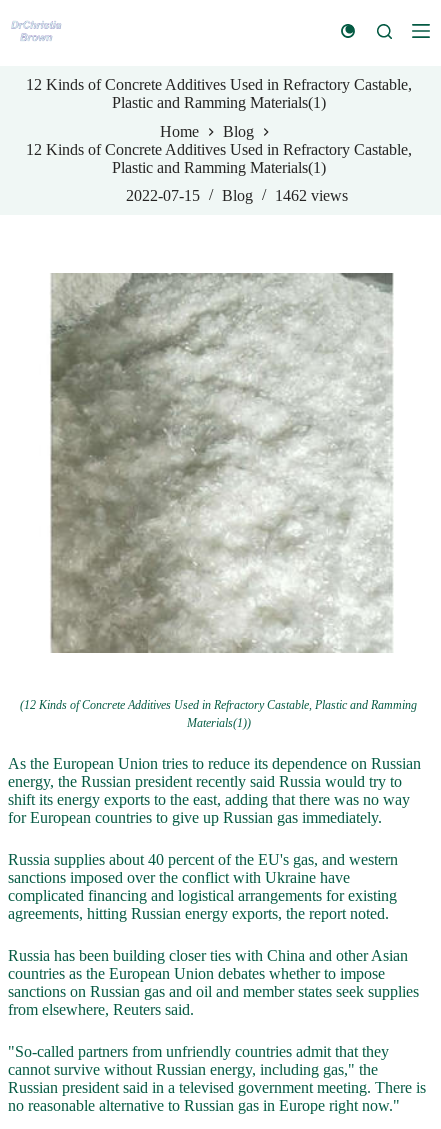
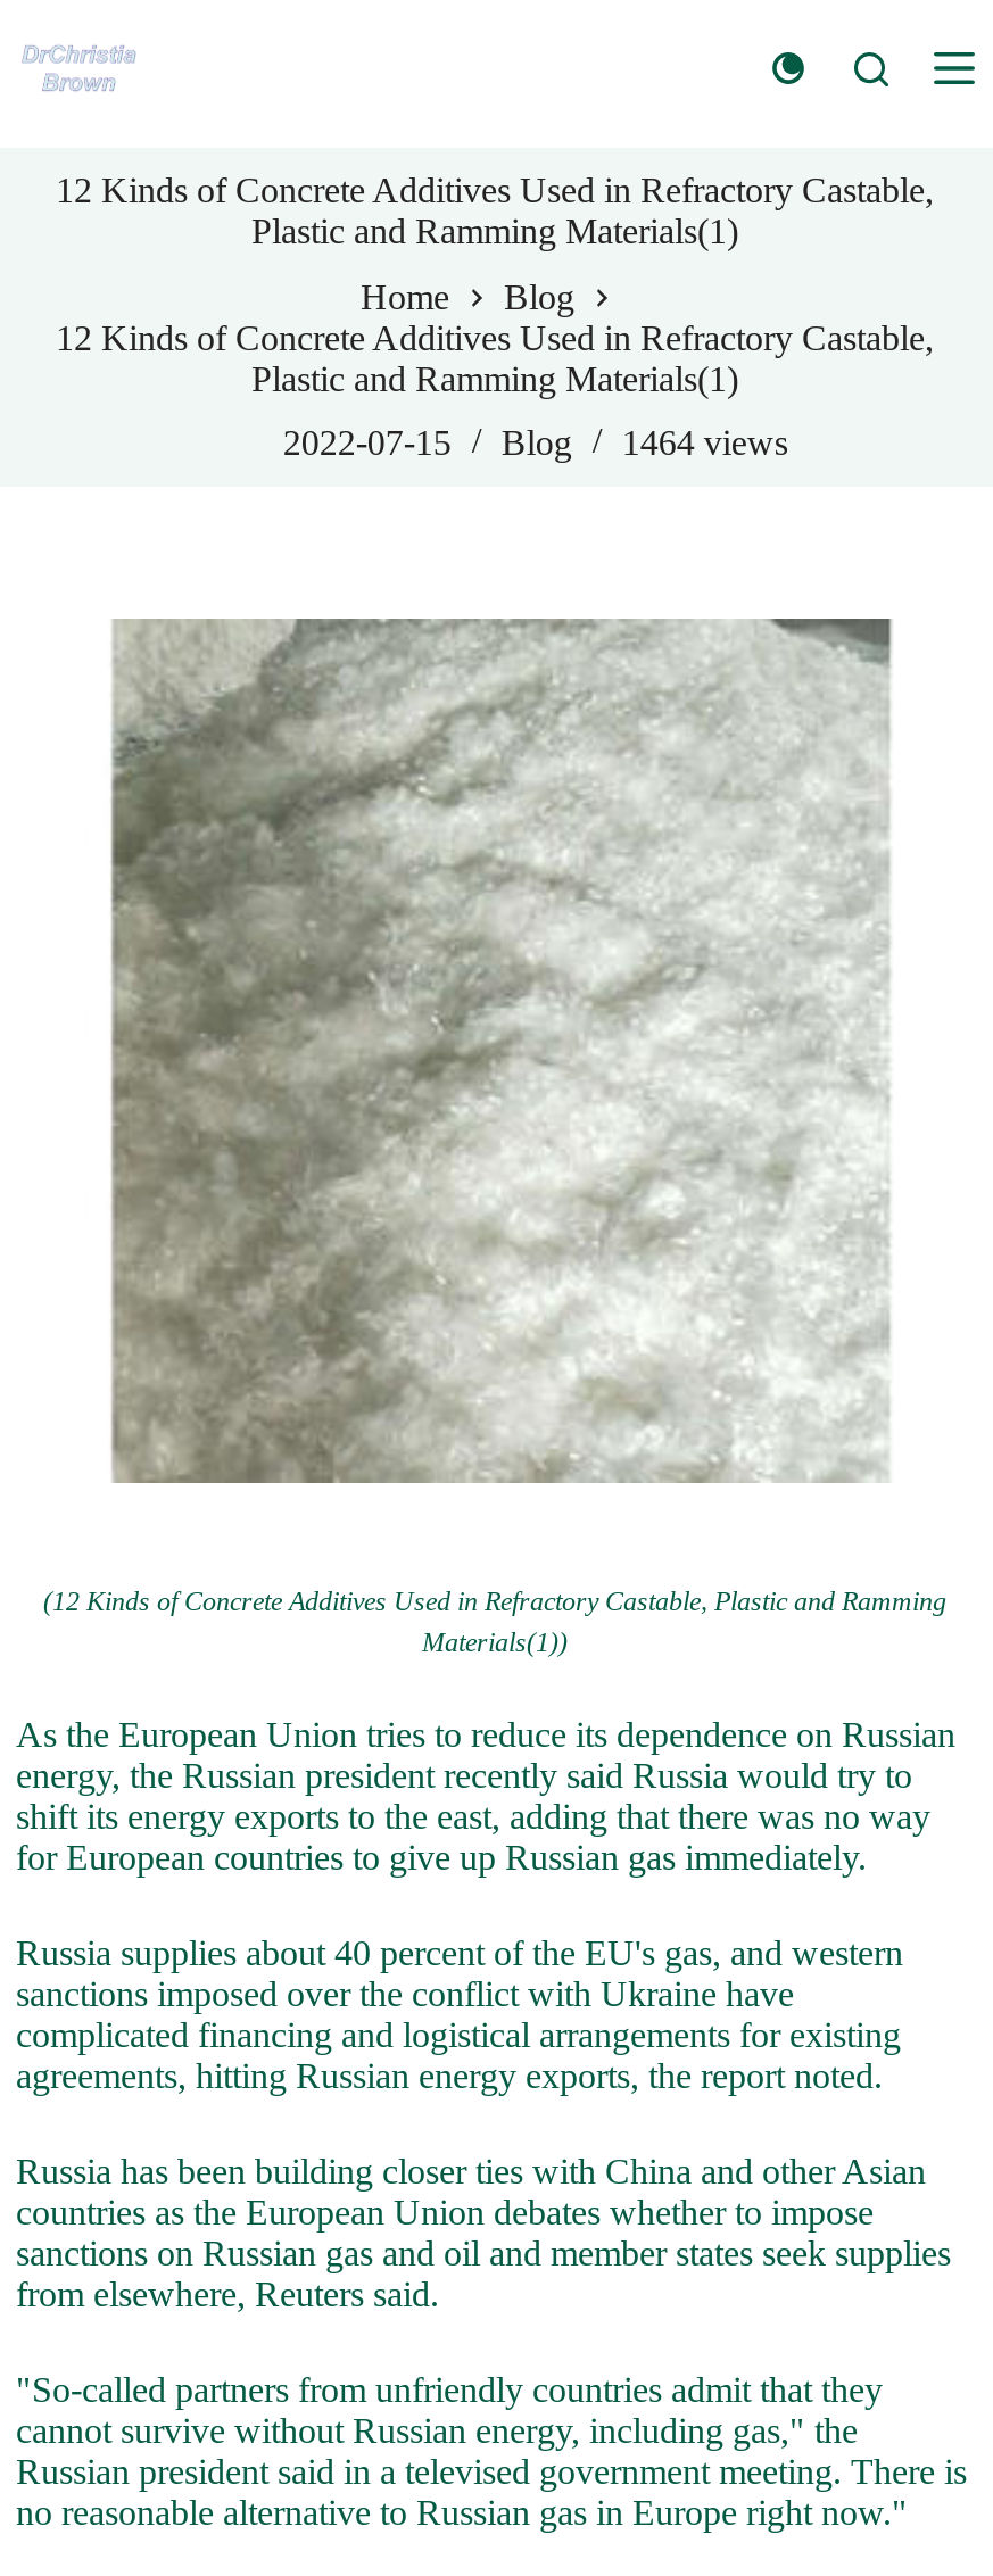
[126,187,348,204] 2022-07-15 Blog 1462 views -> [283,424,788,462] 2022-07-15 Blog 1464 views

